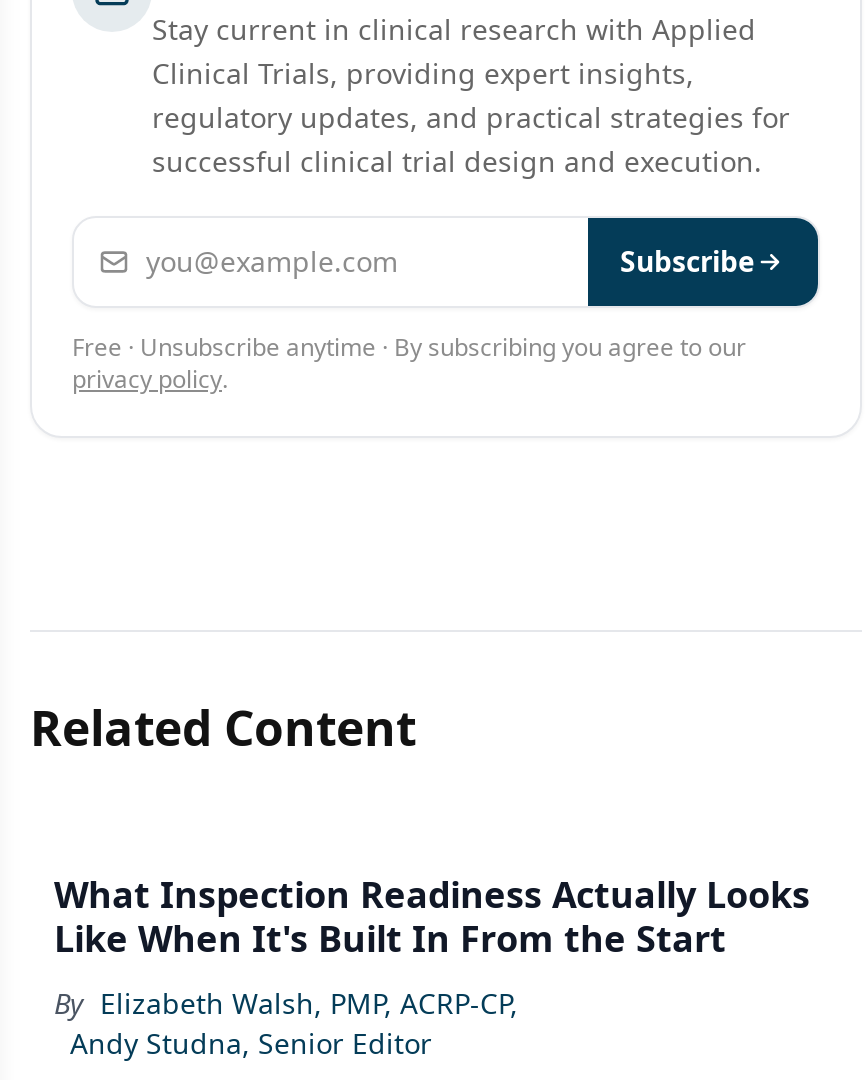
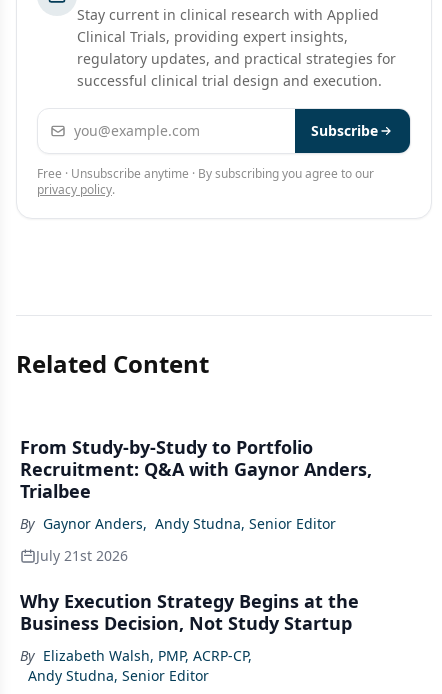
[54,870,810,962] What Inspection Readiness Actually Looks | Like When It's Built In From the Start -> [20,435,372,635] From Study-by-Study to Portfolio | Recruitment: Q&A with Gaynor Anders, | Trialbee | By Gaynor Anders, Andy Studna, Senior Editor | July 21st 2026 | Why Execution Strategy Begins at the | Business Decision, Not Study Startup

